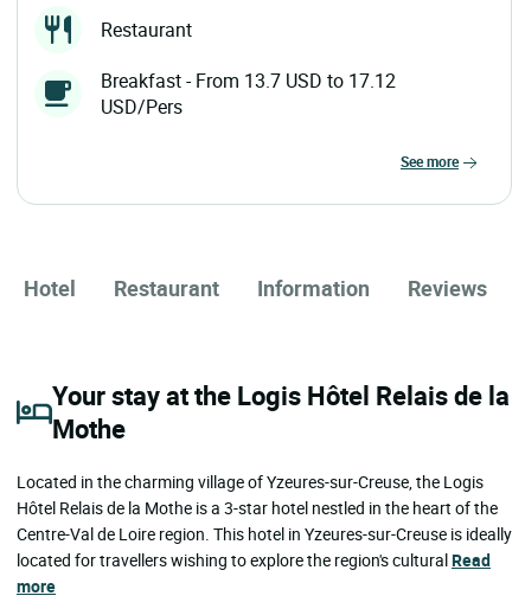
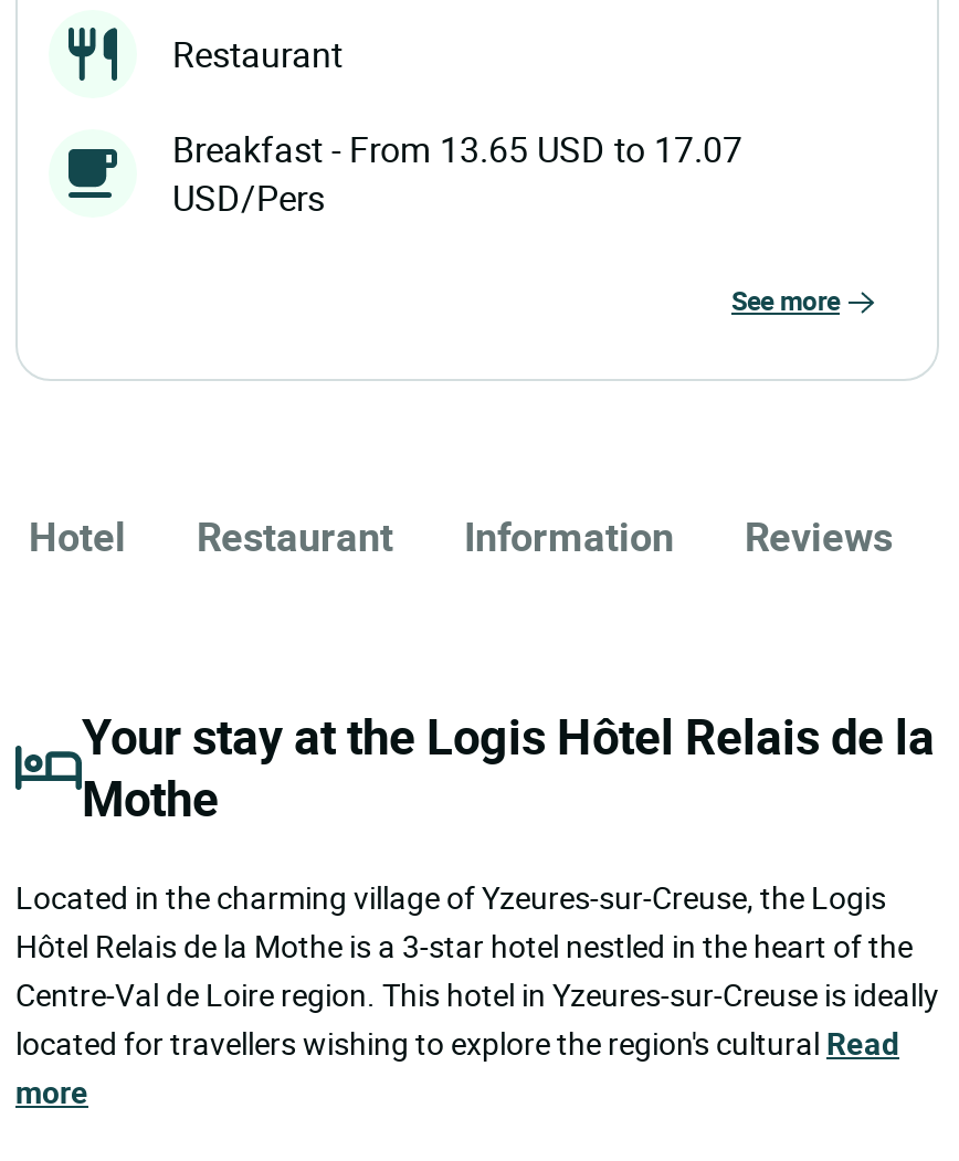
[101,68,396,94] Breakfast - From 13.7 USD to 17.12 -> [172,125,742,174] Breakfast - From 13.65 USD to 17.07

